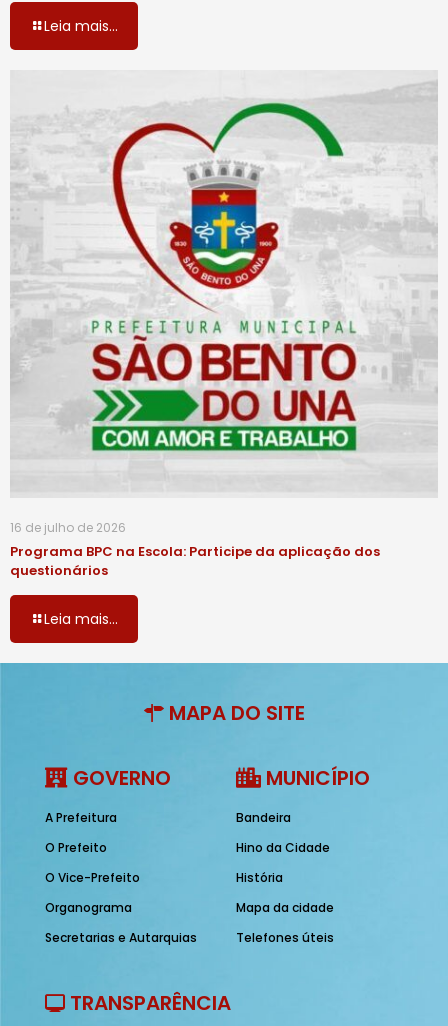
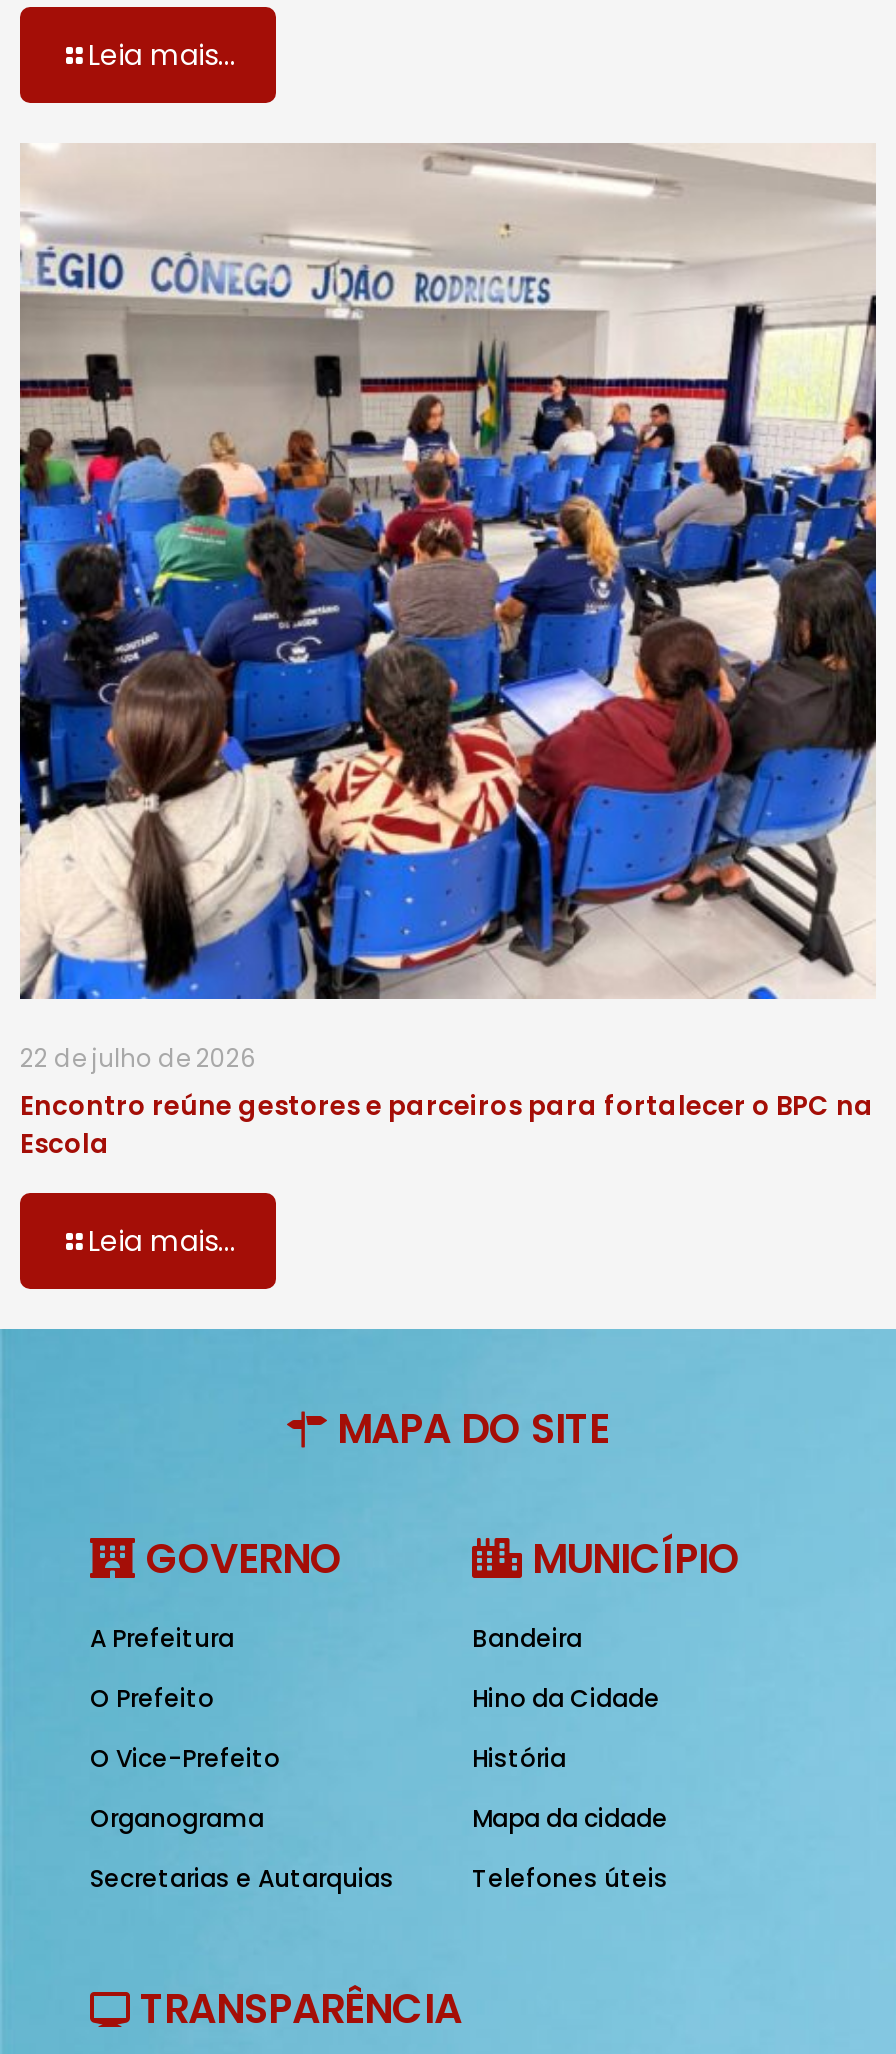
[10,71,438,580] [image] | 16 de julho de 2026 | Programa BPC na Escola: Participe da aplicação dos | questionários -> [18,142,878,1162] [image] | 22 de julho de 2026 | Encontro reúne gestores e parceiros para fortalecer o BPC na | Escola

